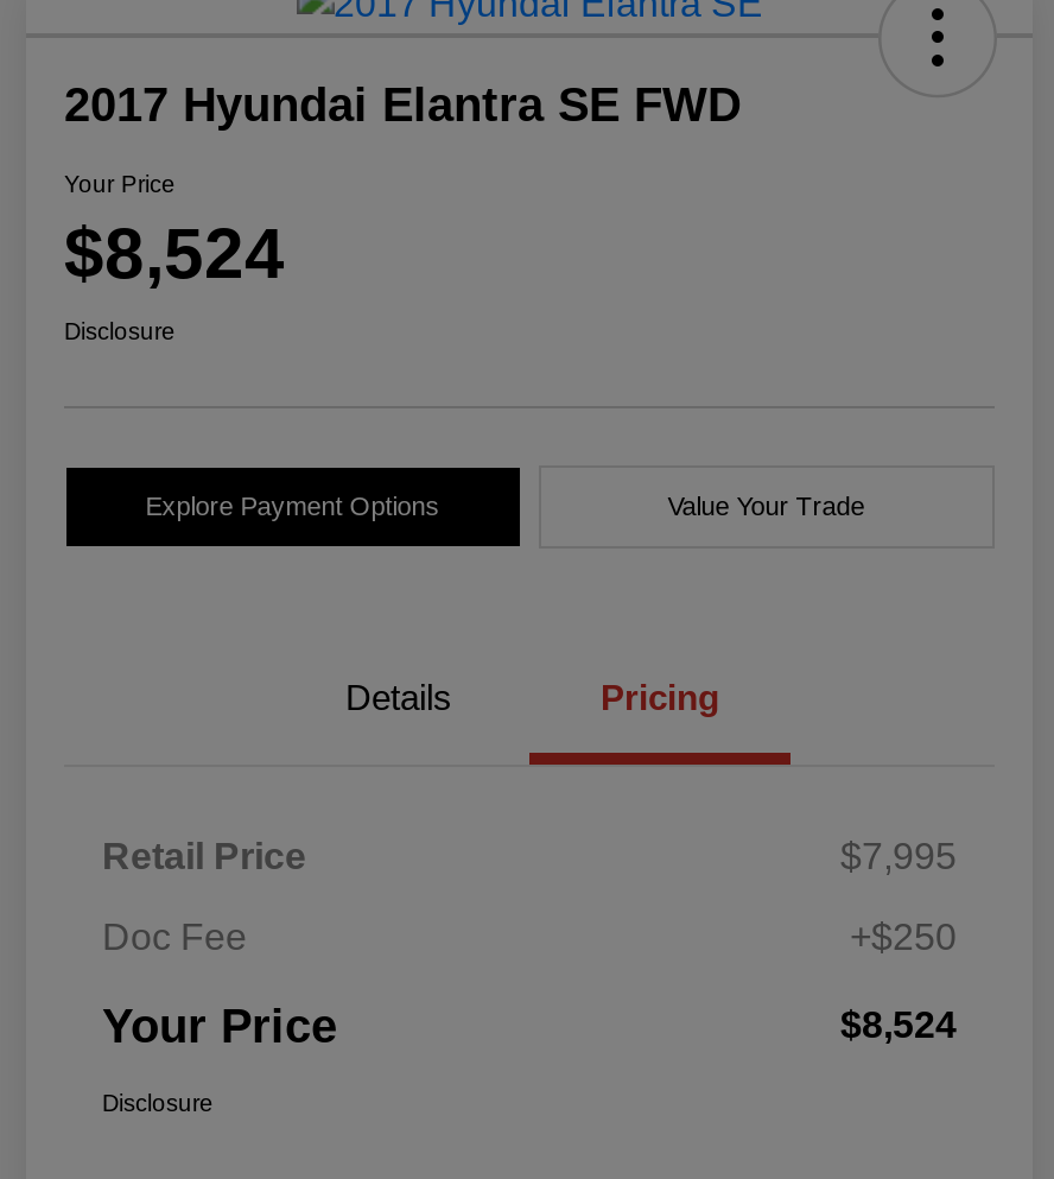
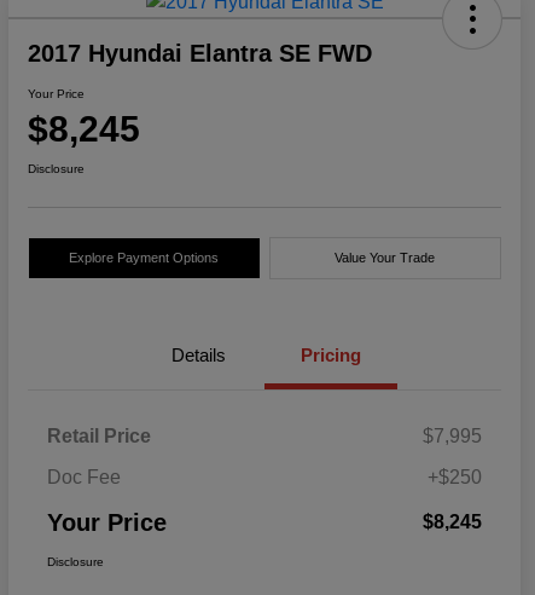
[64,213,285,292] $8,524 -> [28,109,140,149] $8,245
[840,1004,957,1044] $8,524 -> [423,511,482,532] $8,245

